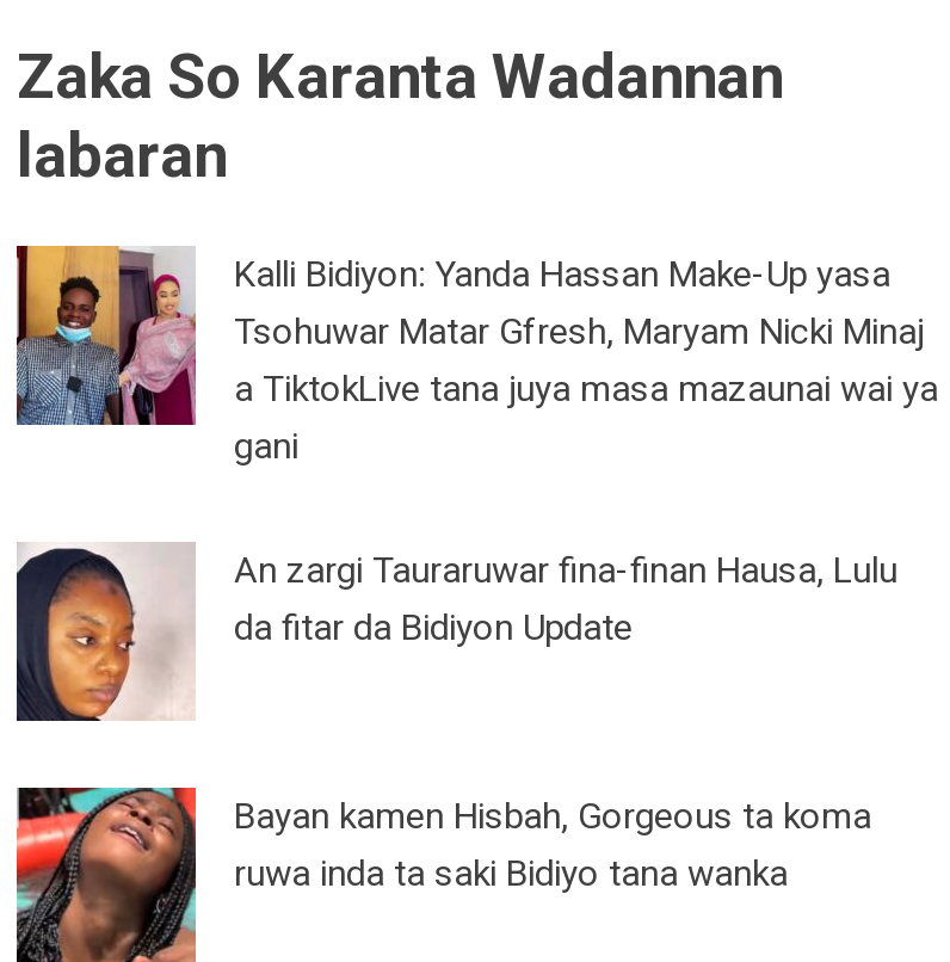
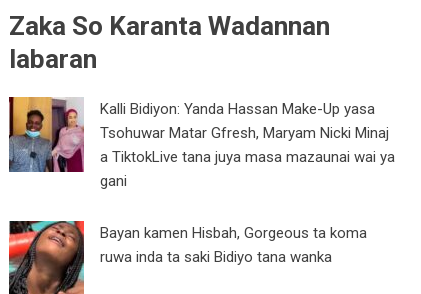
[14,542,897,723] [image] | An zargi Tauraruwar fina-finan Hausa, Lulu | da fitar da Bidiyon Update -> none

